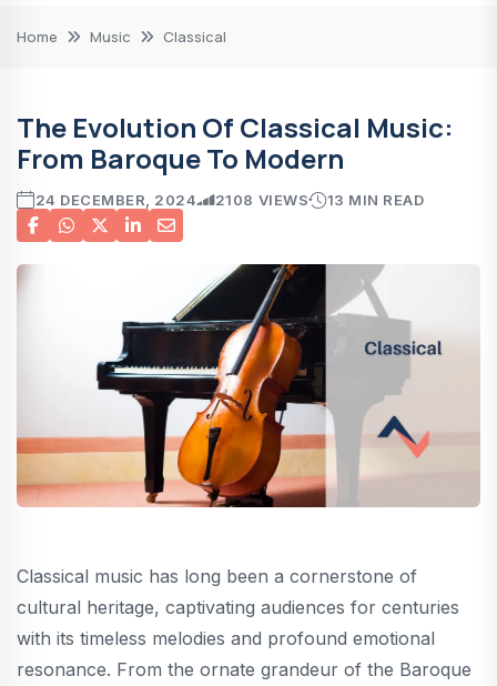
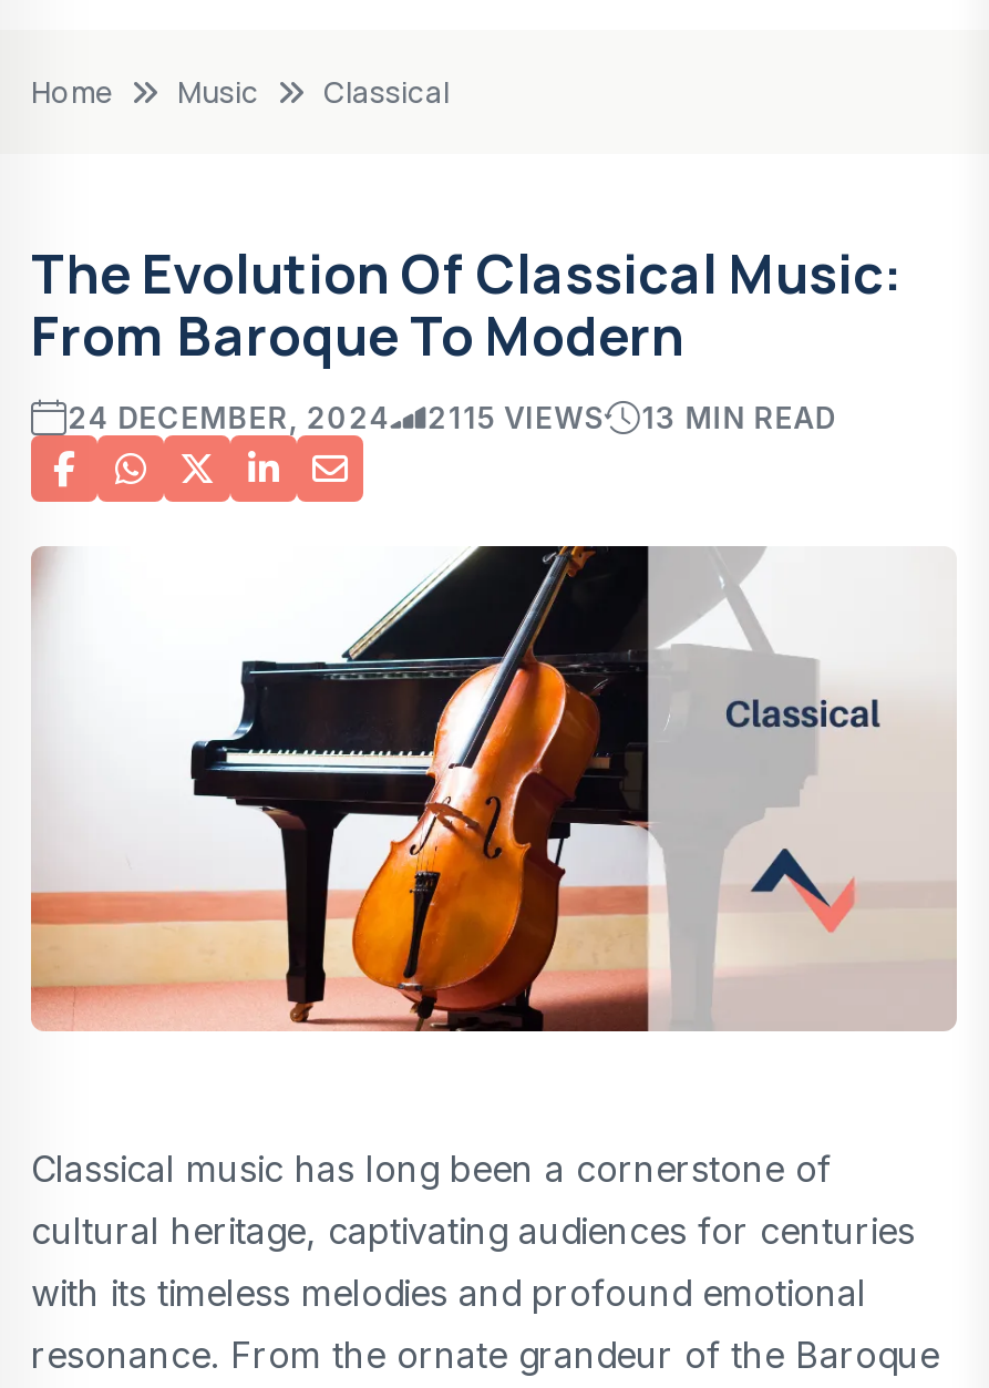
[35,190,424,208] 24 DECEMBER, 2024 2108 VIEWS 13 MIN READ -> [68,399,836,434] 24 DECEMBER, 2024 2115 VIEWS 13 MIN READ

